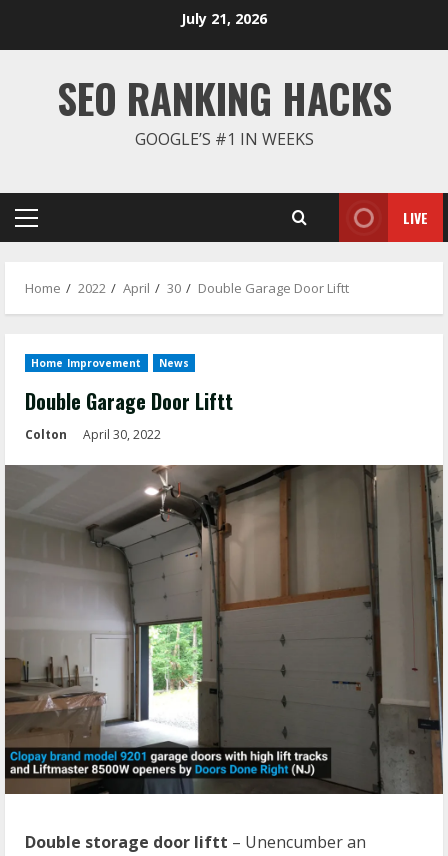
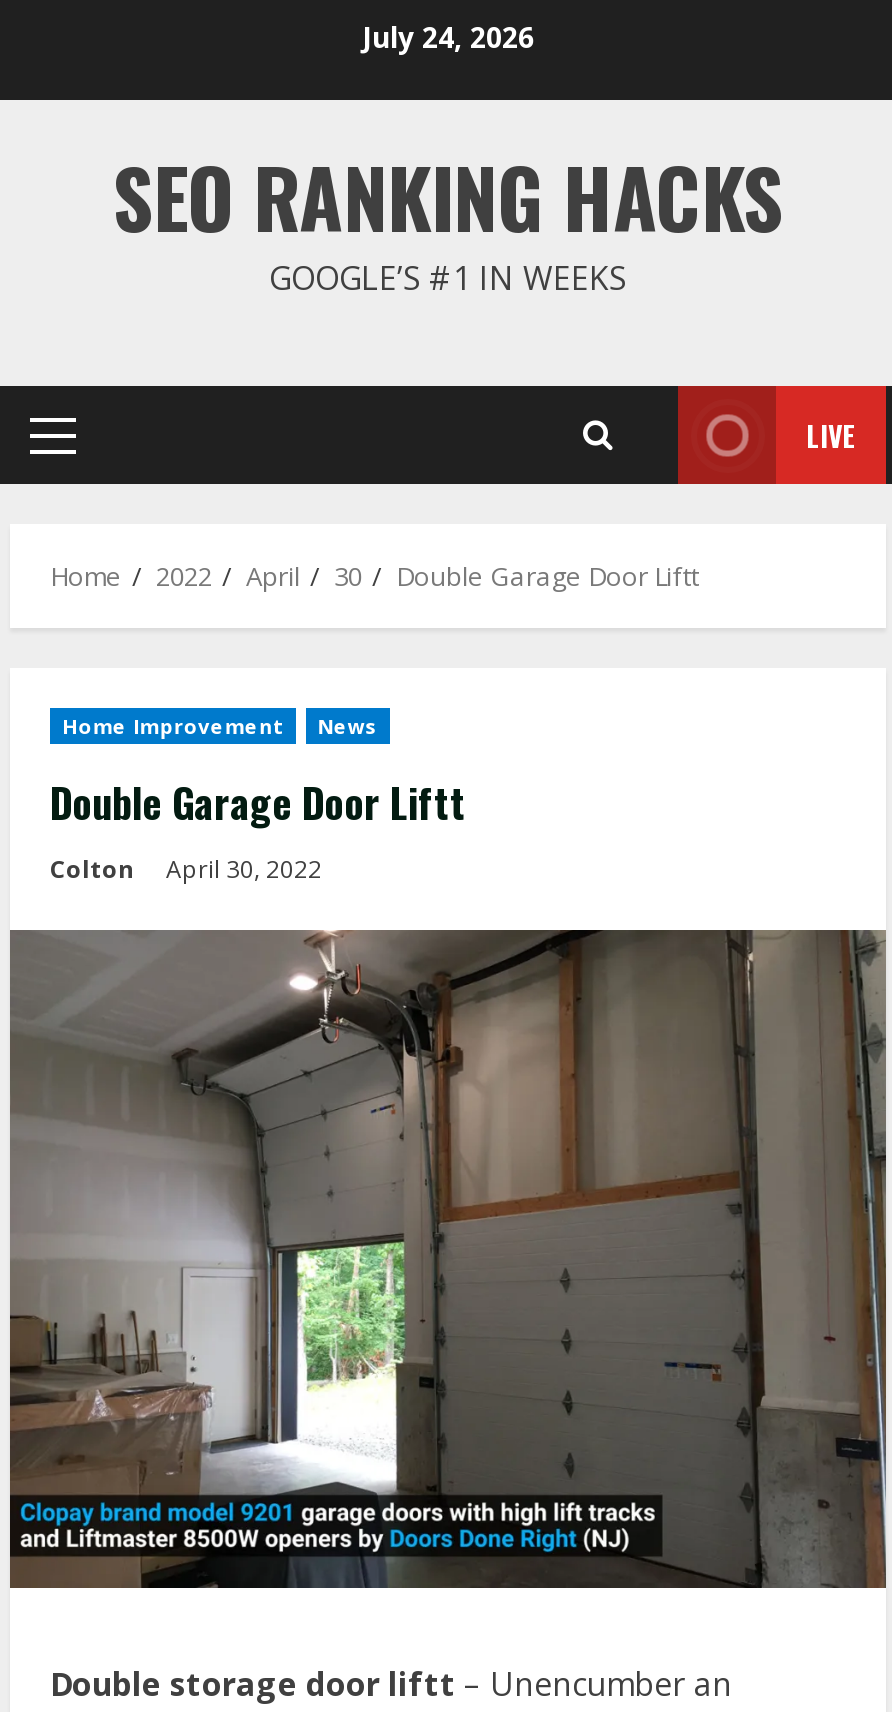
[181,8,267,27] July 21, 2026 -> [362,17,534,55] July 24, 2026

